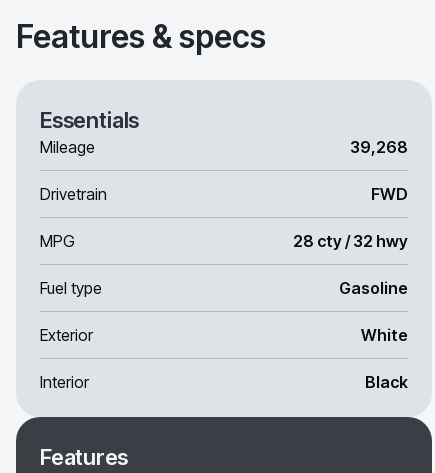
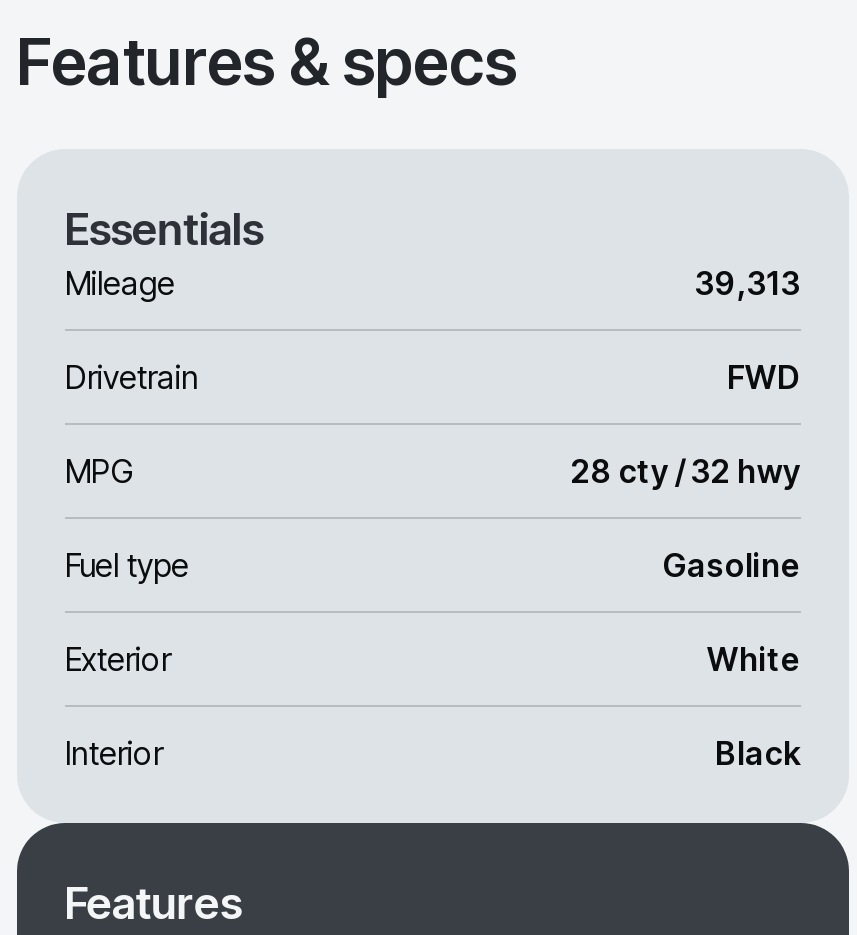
[350,137,408,157] 39,268 -> [695,263,801,303] 39,313

